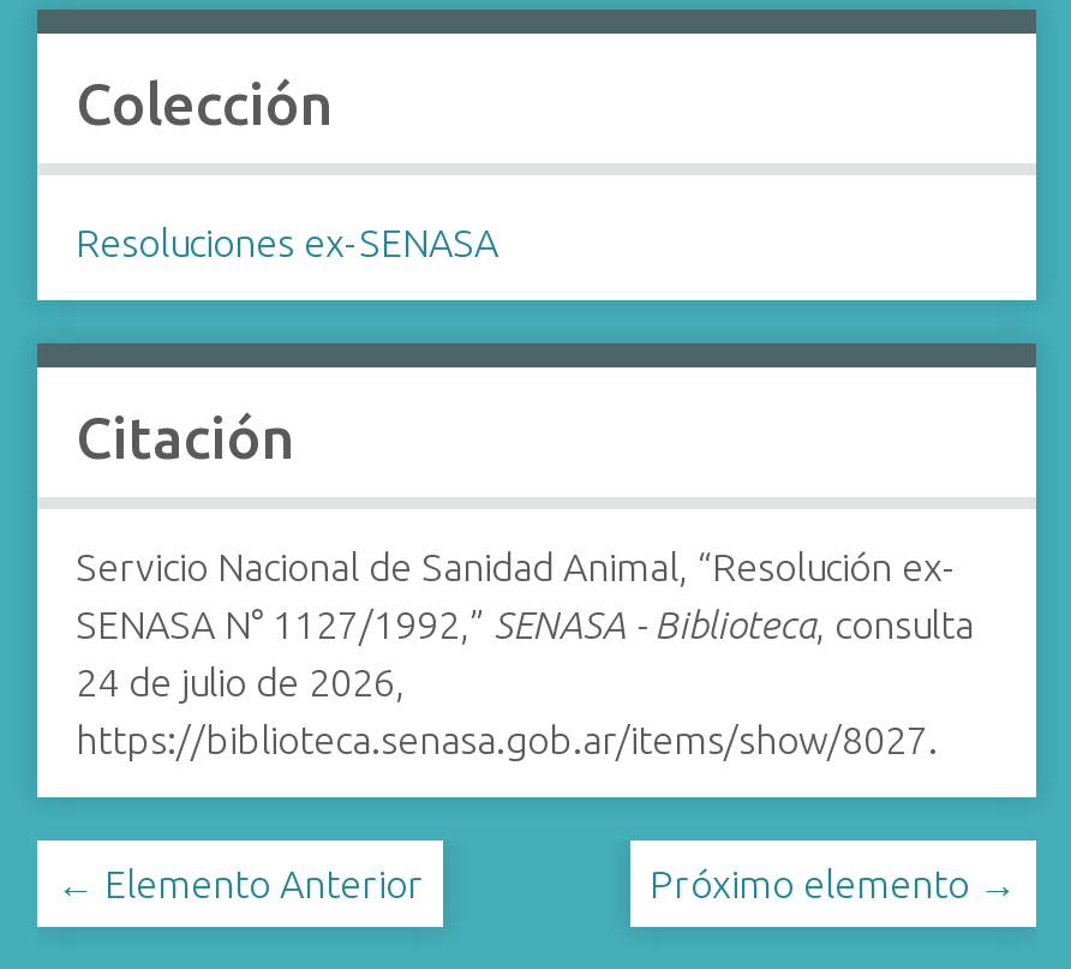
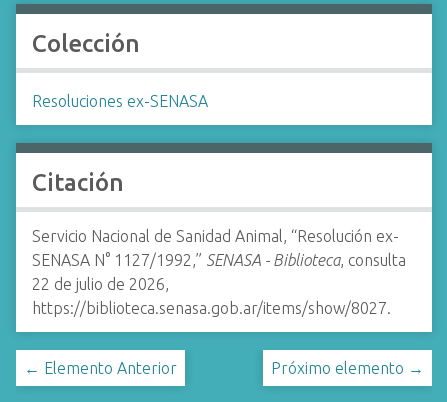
[76,660,405,704] 24 de julio de 2026, -> [32,275,169,293] 22 de julio de 2026,

